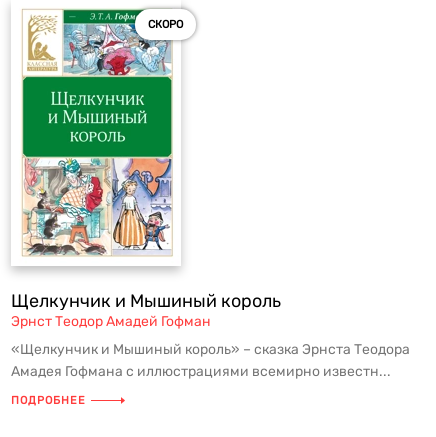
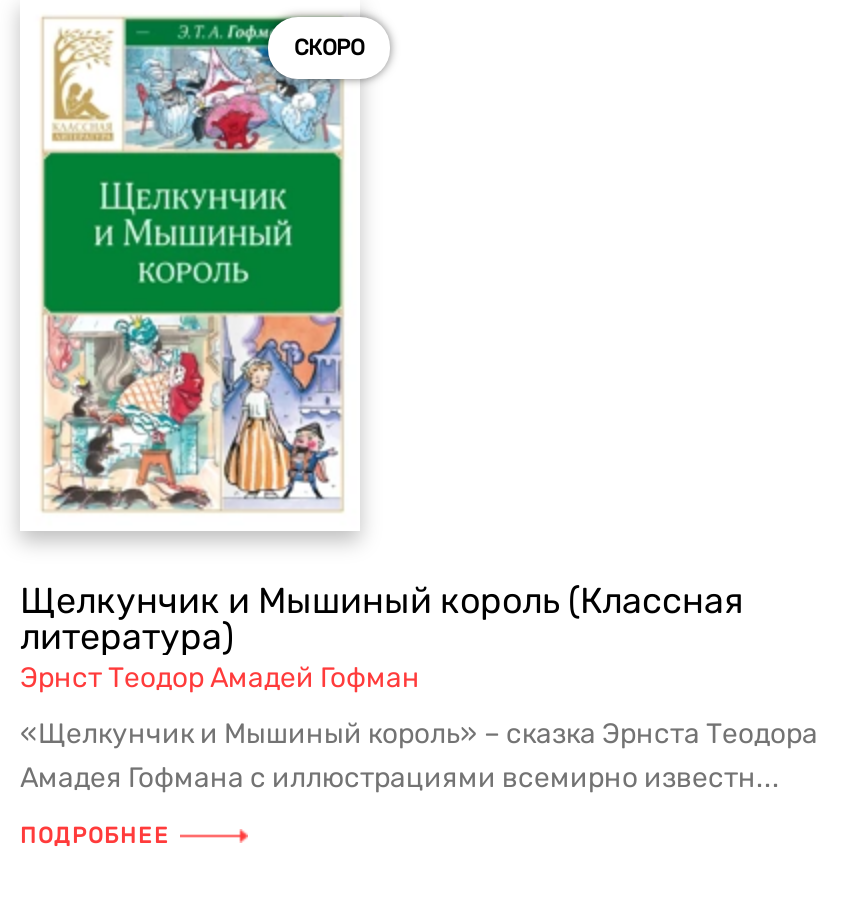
[11,290,281,312] Щелкунчик и Мышиный король -> [20,580,744,660] Щелкунчик и Мышиный король (Классная | литература)

